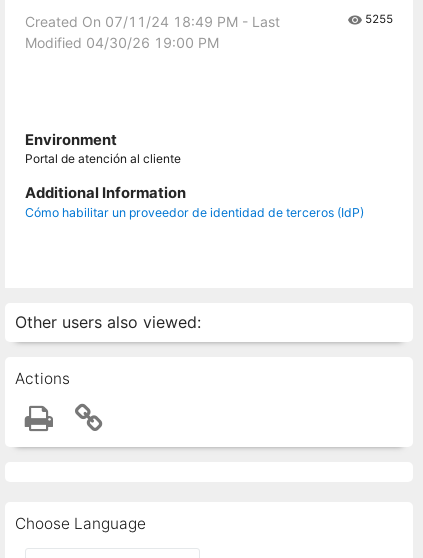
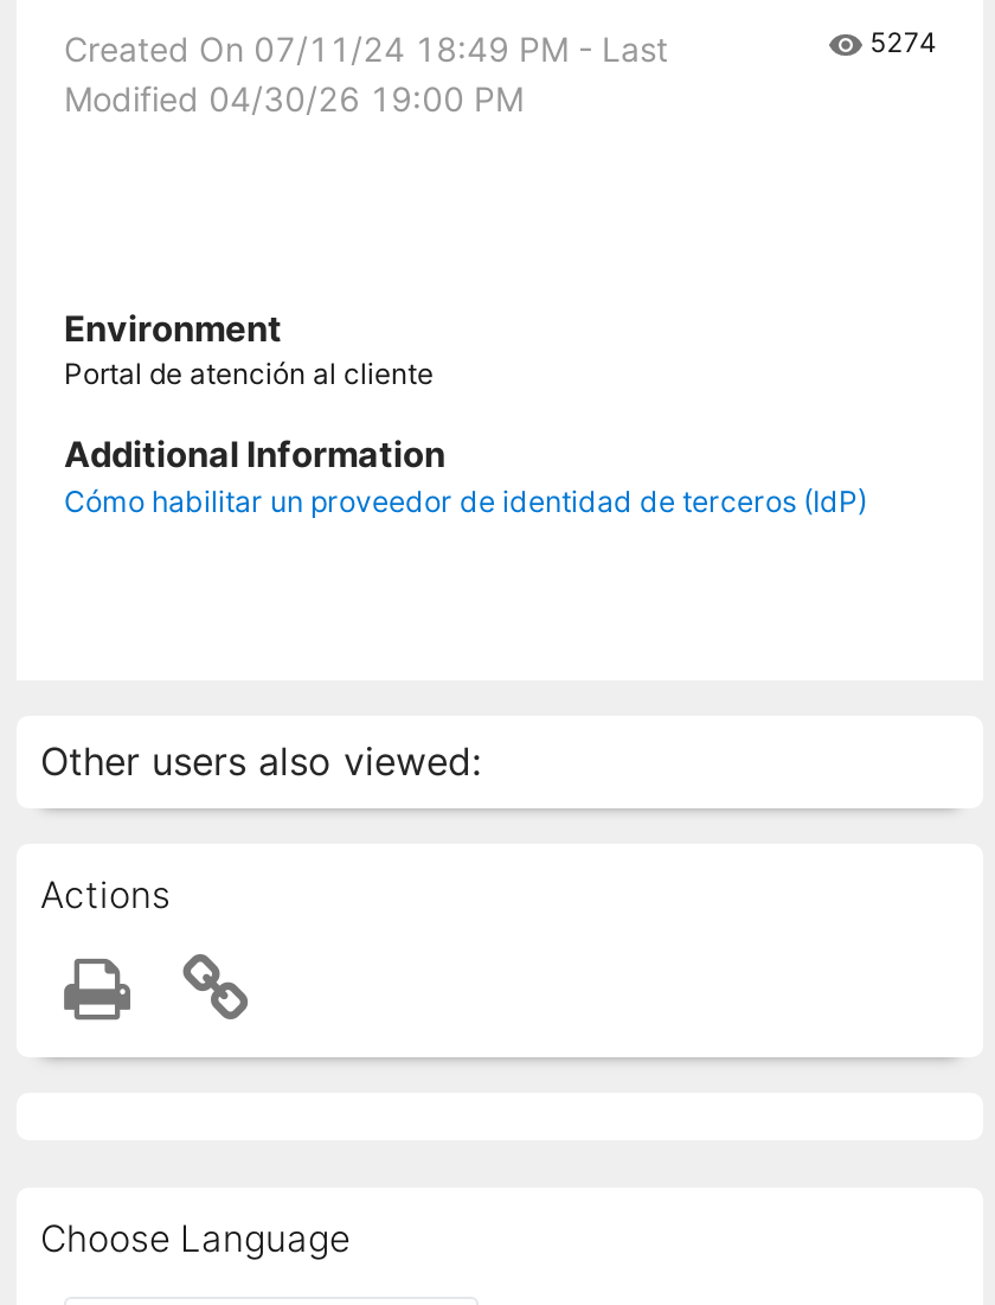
[365,12,393,26] 5255 -> [869,26,936,59] 5274

